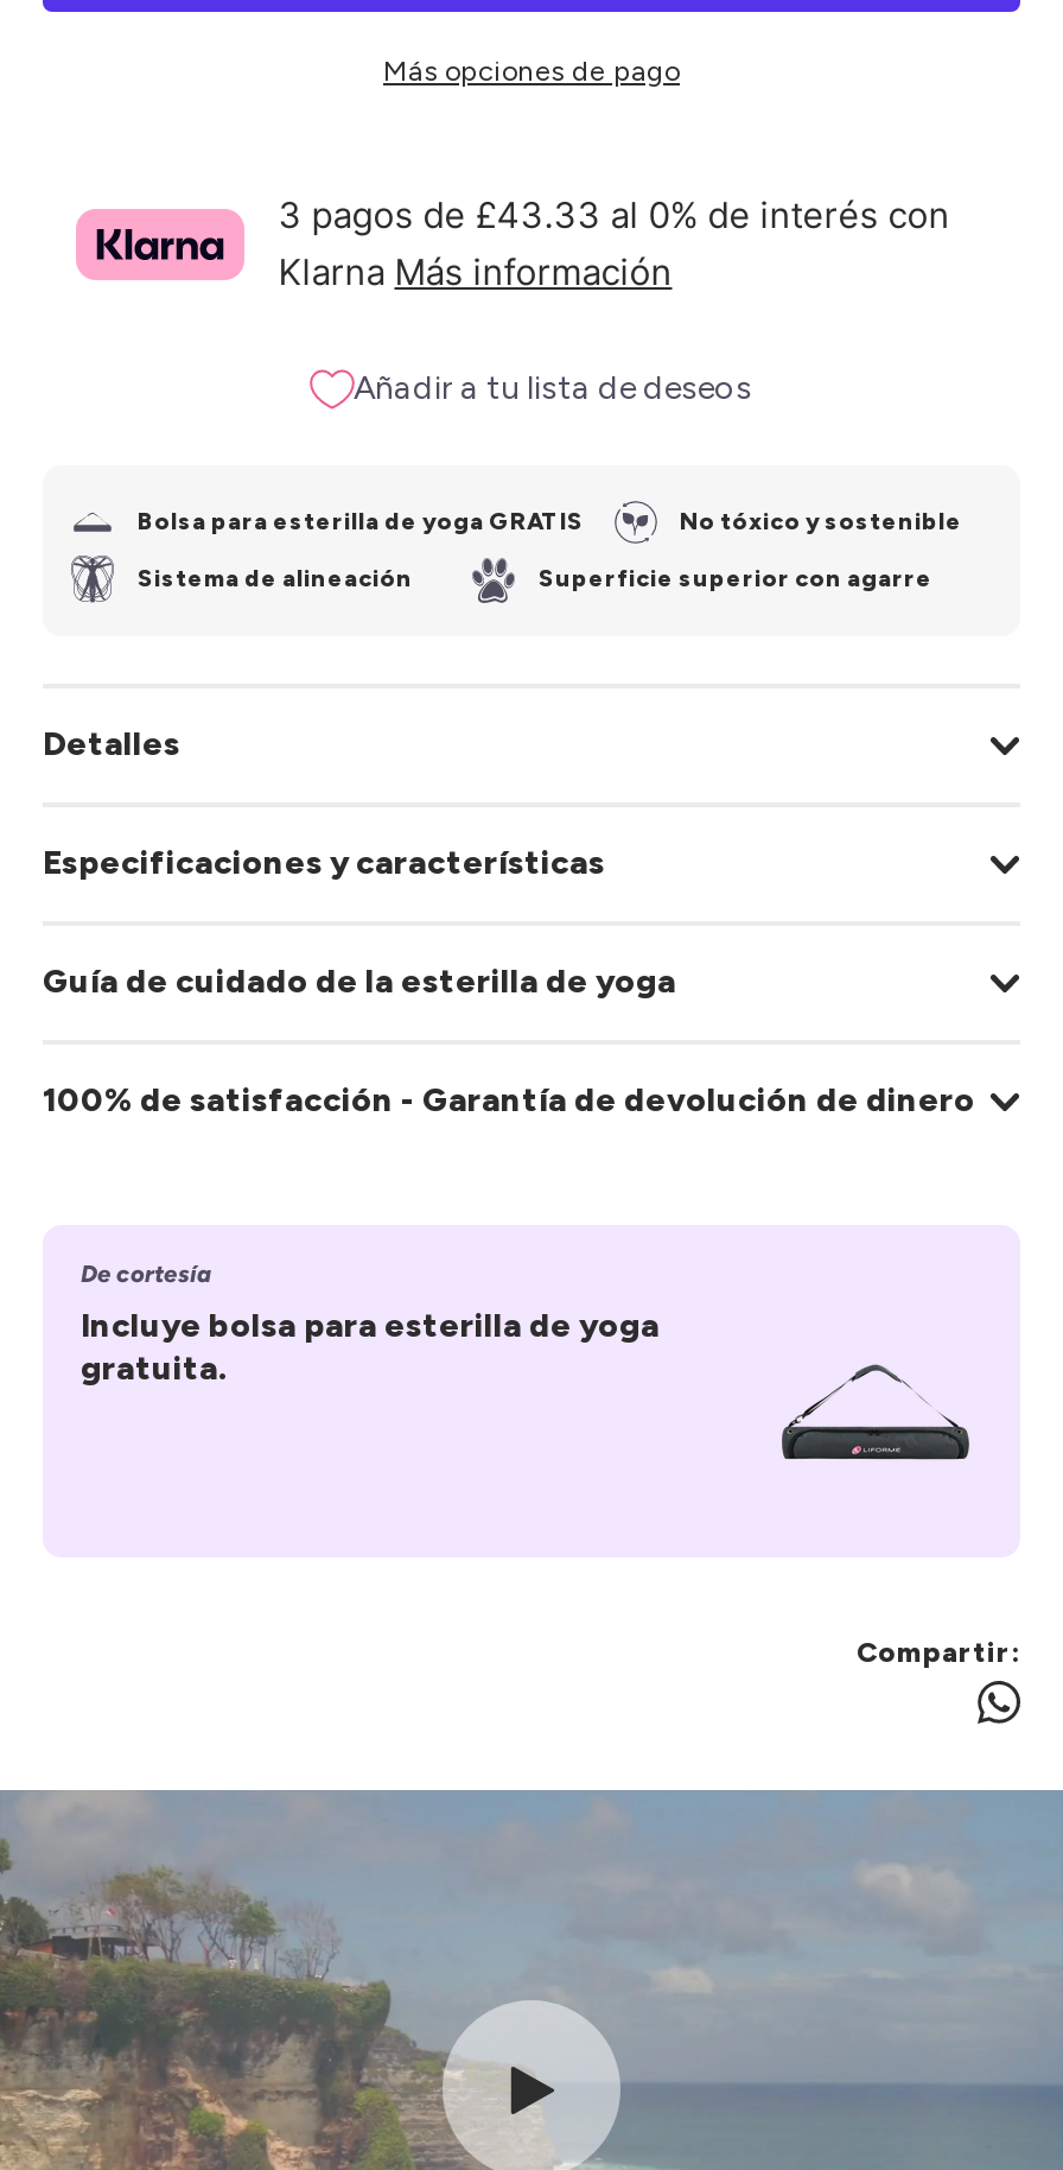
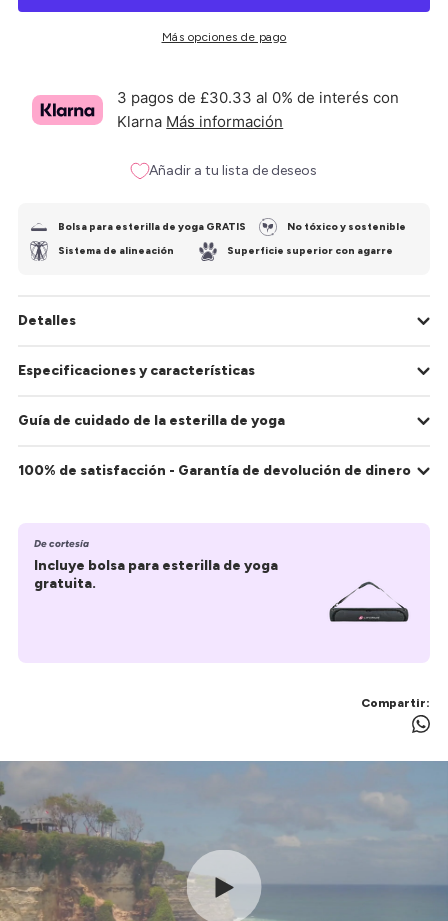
[278,193,950,238] 3 pagos de £43.33 al 0% de interés con -> [117,88,399,107] 3 pagos de £30.33 al 0% de interés con

